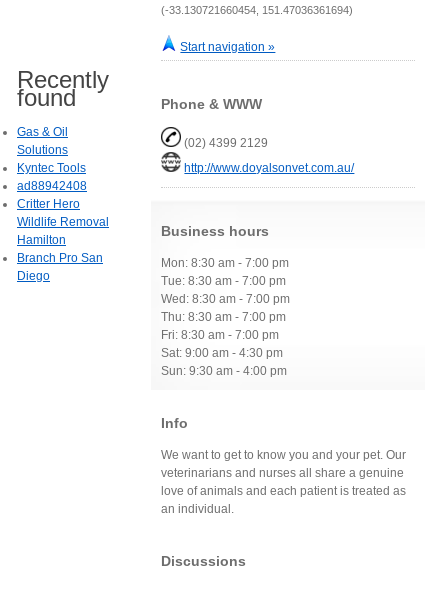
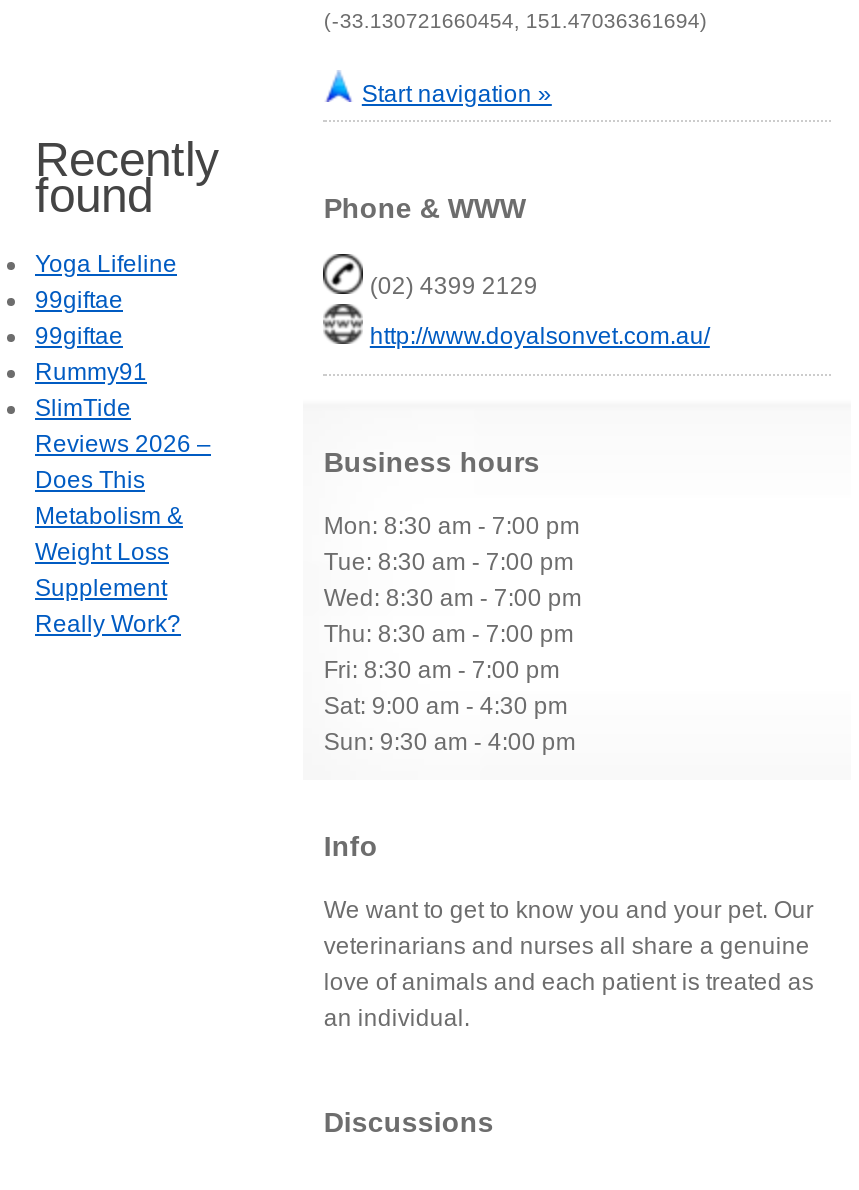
[17,125,109,283] Gas & Oil | Solutions | Kyntec Tools | ad88942408 | Critter Hero | Wildlife Removal | Hamilton | Branch Pro San | Diego -> [35,250,211,638] Yoga Lifeline | 99giftae | 99giftae | Rummy91 | SlimTide | Reviews 2026 – | Does This | Metabolism & | Weight Loss | Supplement | Really Work?

